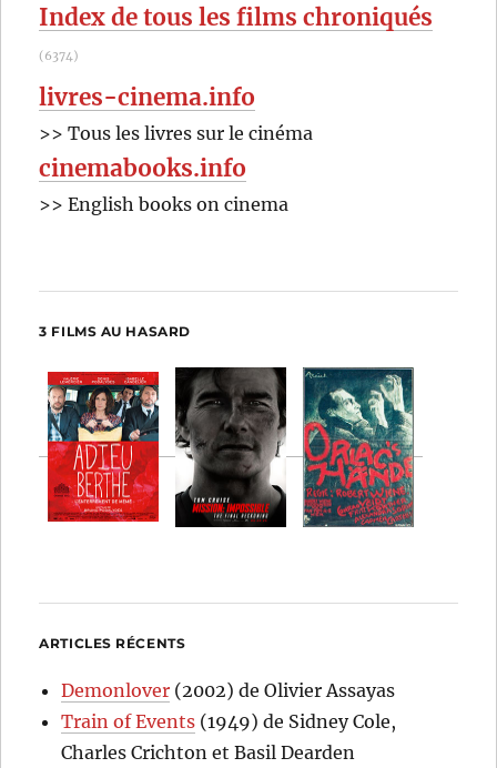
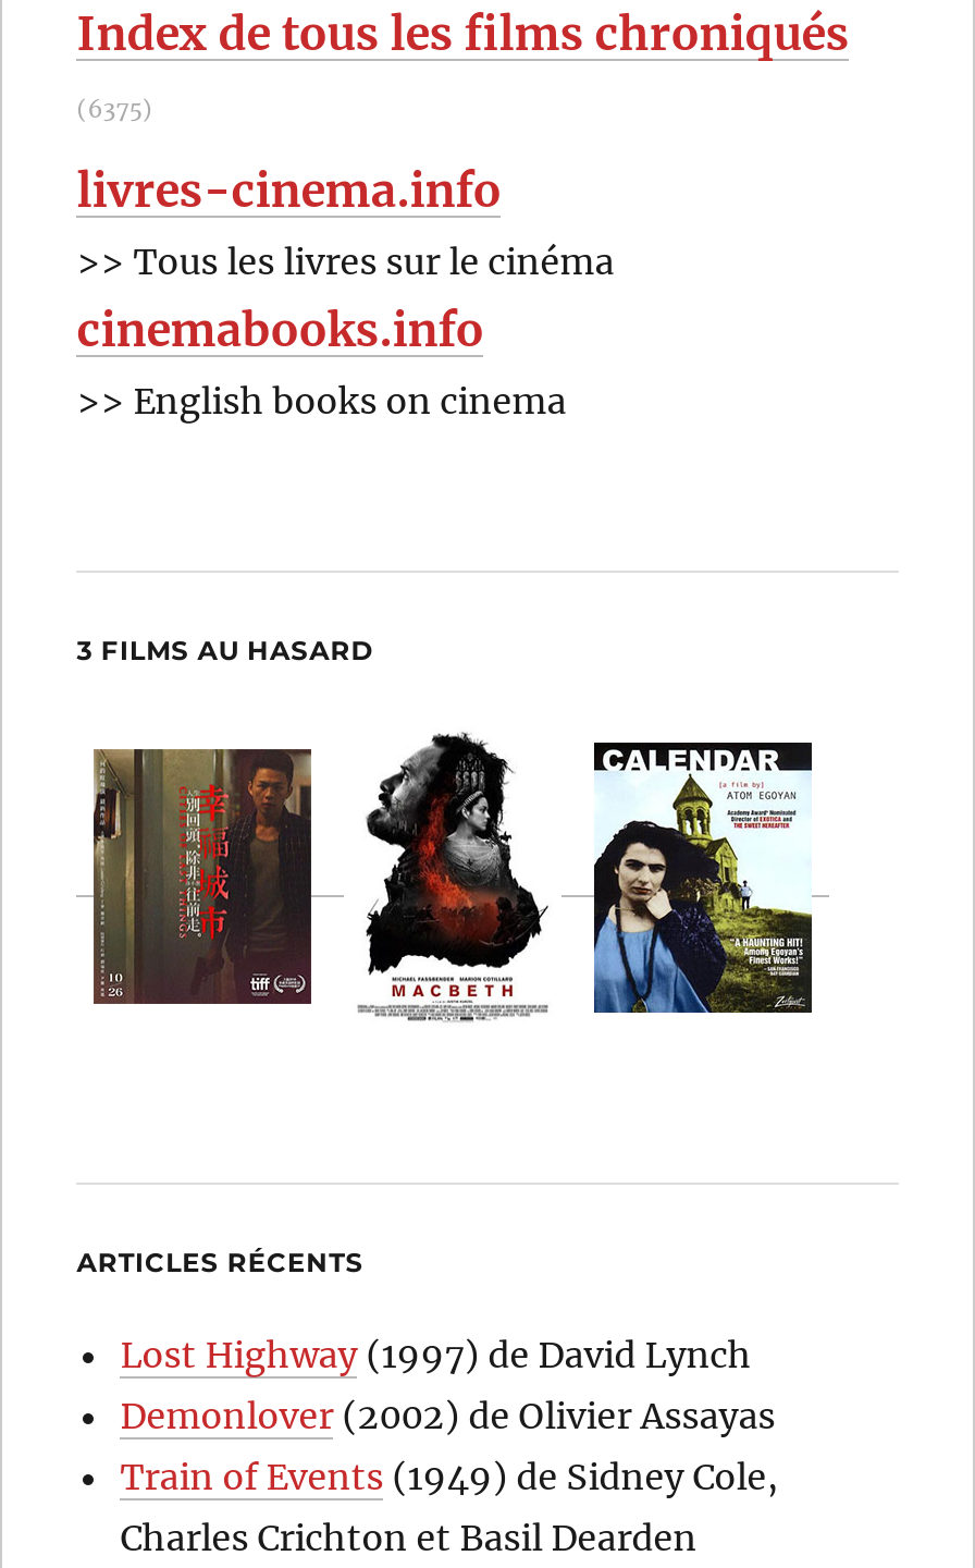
[39,48,79,63] (6374) -> [77,95,153,123] (6375)
[47,371,160,523] [image] -> [91,730,313,1024] [image]
[174,366,287,528] [image] -> [344,721,561,1034] [image]
[302,366,415,528] [image] -> [592,721,812,1034] [image]
none -> [120,1332,751,1376] Lost Highway (1997) de David Lynch

